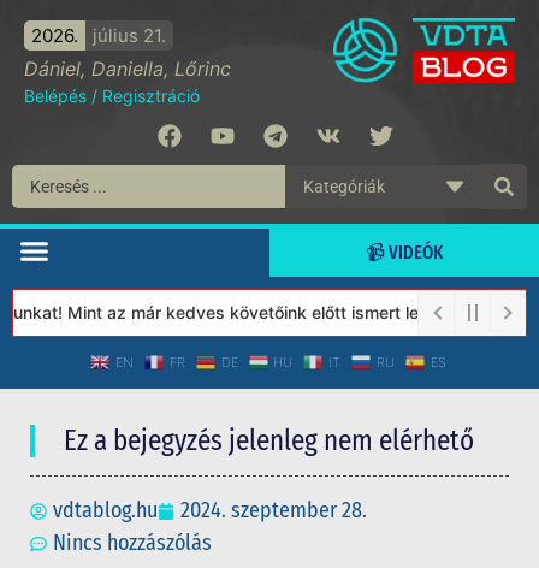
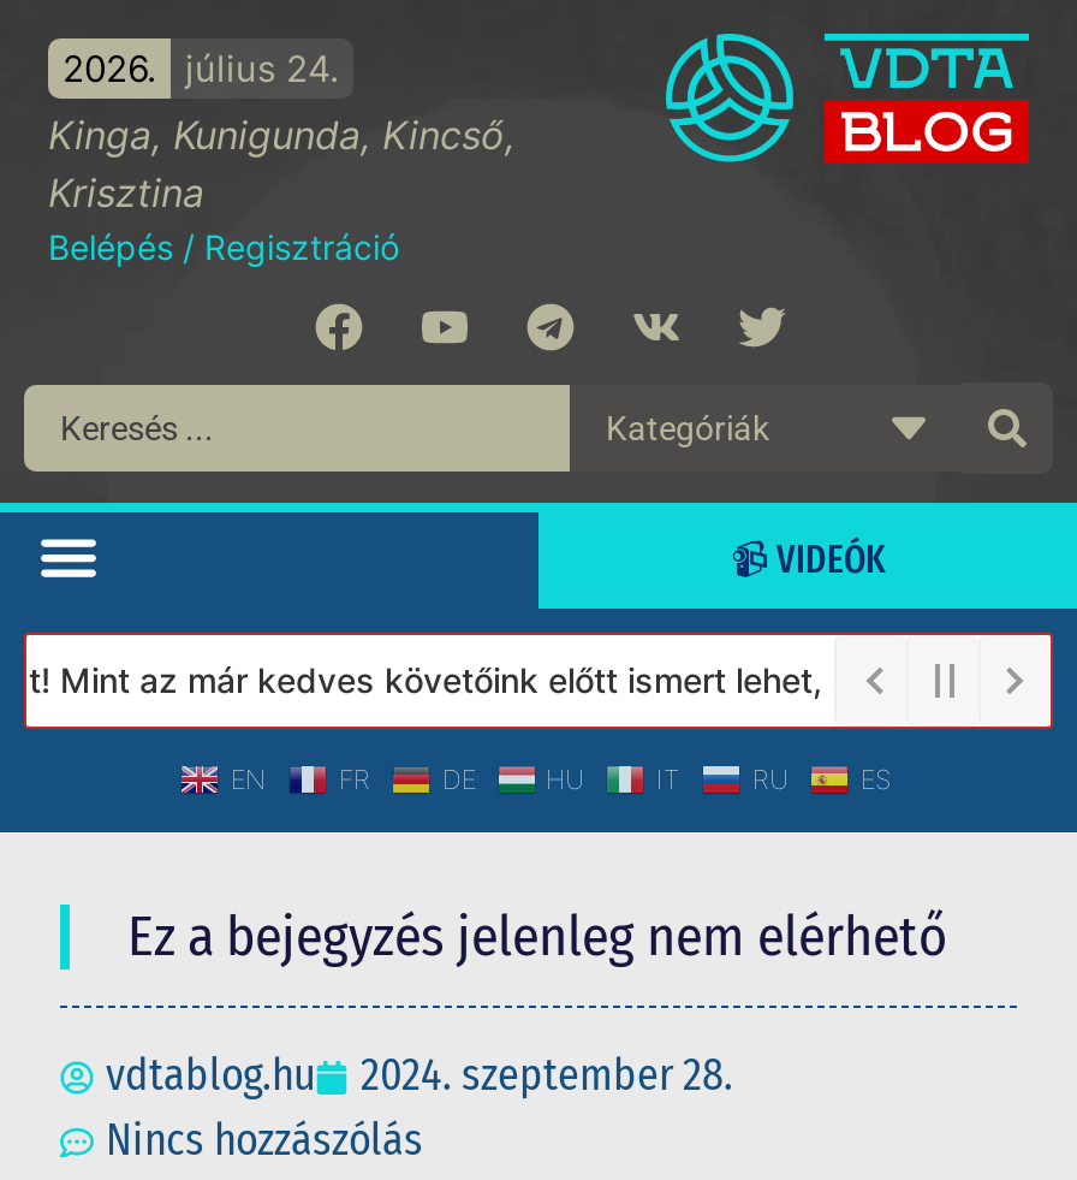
[24,24,231,81] július 21. | Dániel, Daniella, Lőrinc -> [48,46,514,217] július 24. | Kinga, Kunigunda, Kincső, | Krisztina

